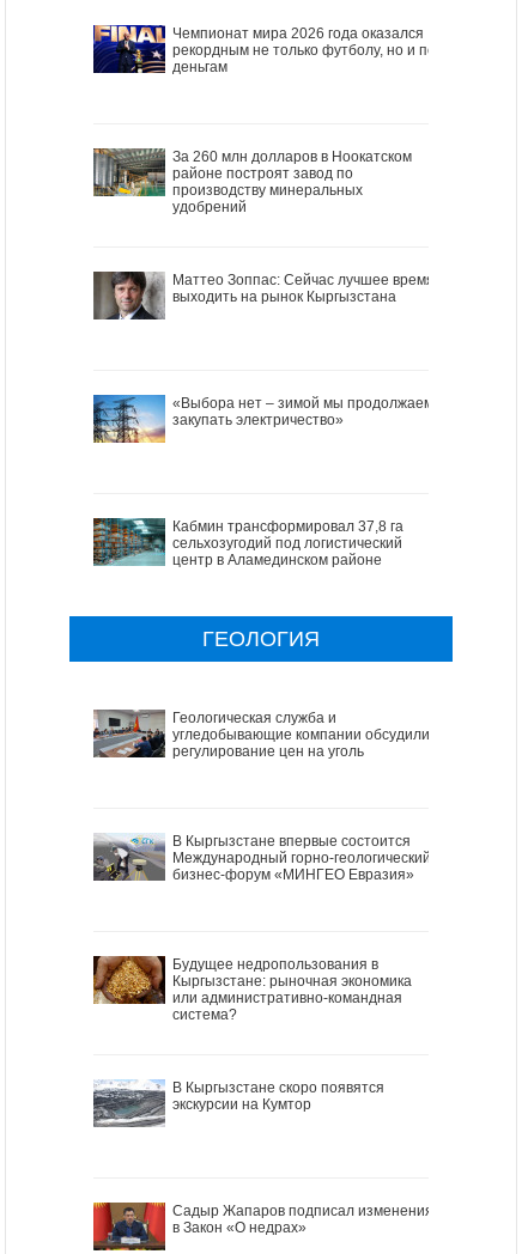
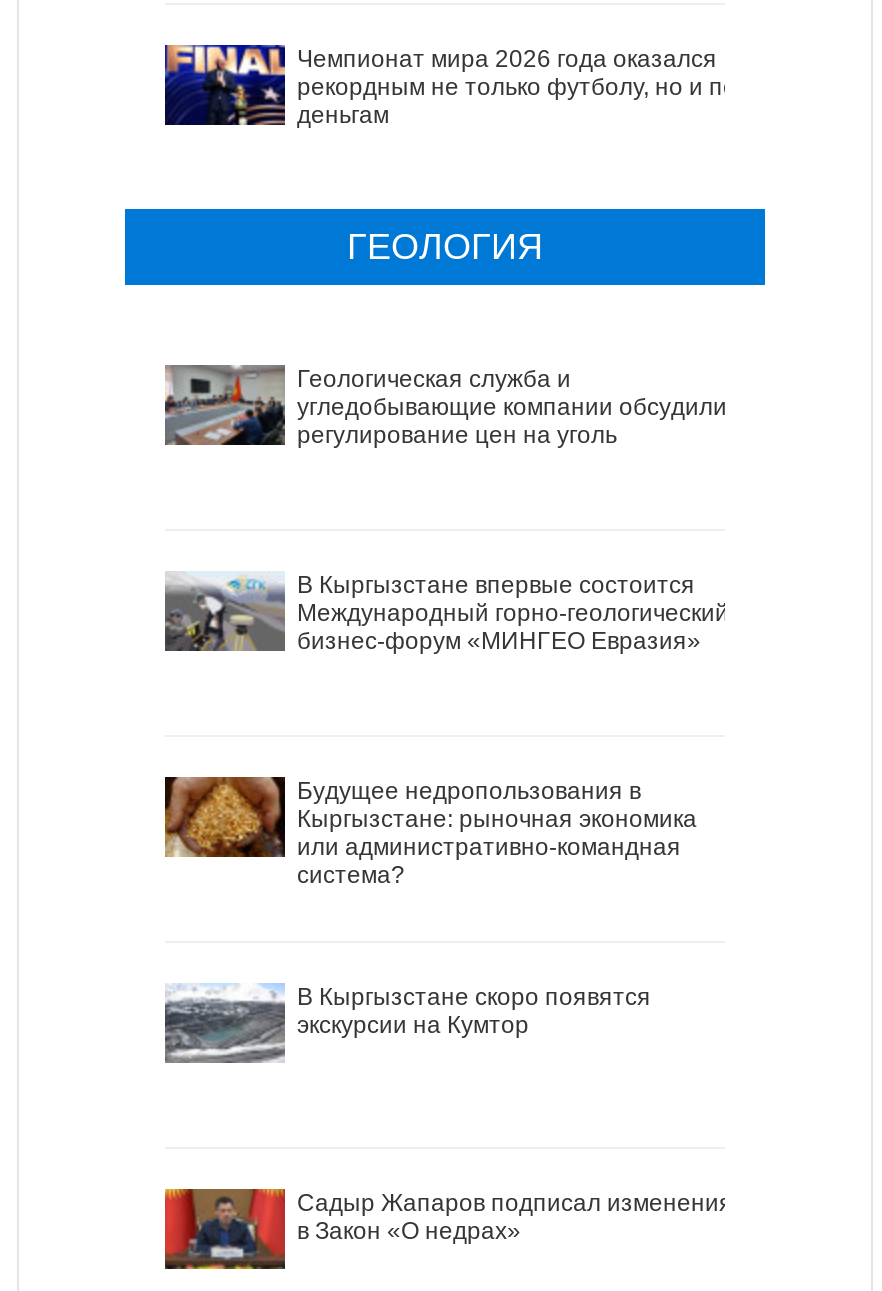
[92,147,412,215] [image] | За 260 млн долларов в Ноокатском | районе построят завод по | производству минеральных | удобрений -> none
[92,270,435,321] [image] | Маттео Зоппас: Сейчас лучшее время | выходить на рынок Кыргызстана -> none
[92,394,433,444] [image] | «Выбора нет – зимой мы продолжаем | закупать электричество» -> none
[92,517,403,568] [image] | Кабмин трансформировал 37,8 га | сельхозугодий под логистический | центр в Аламединском районе -> none

